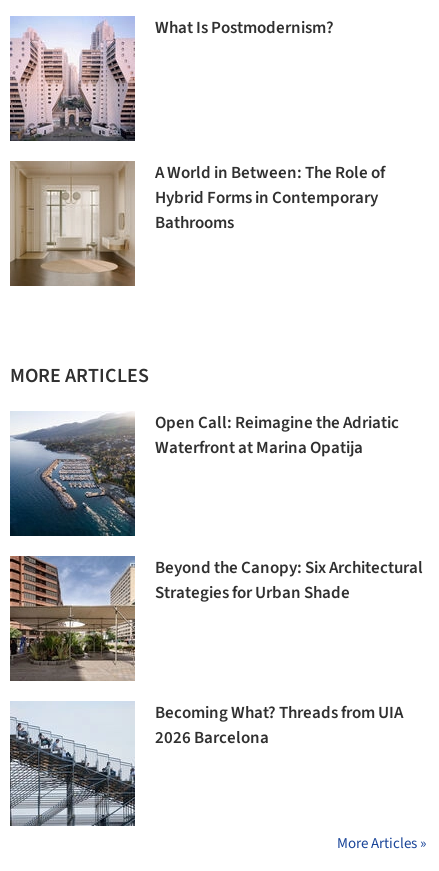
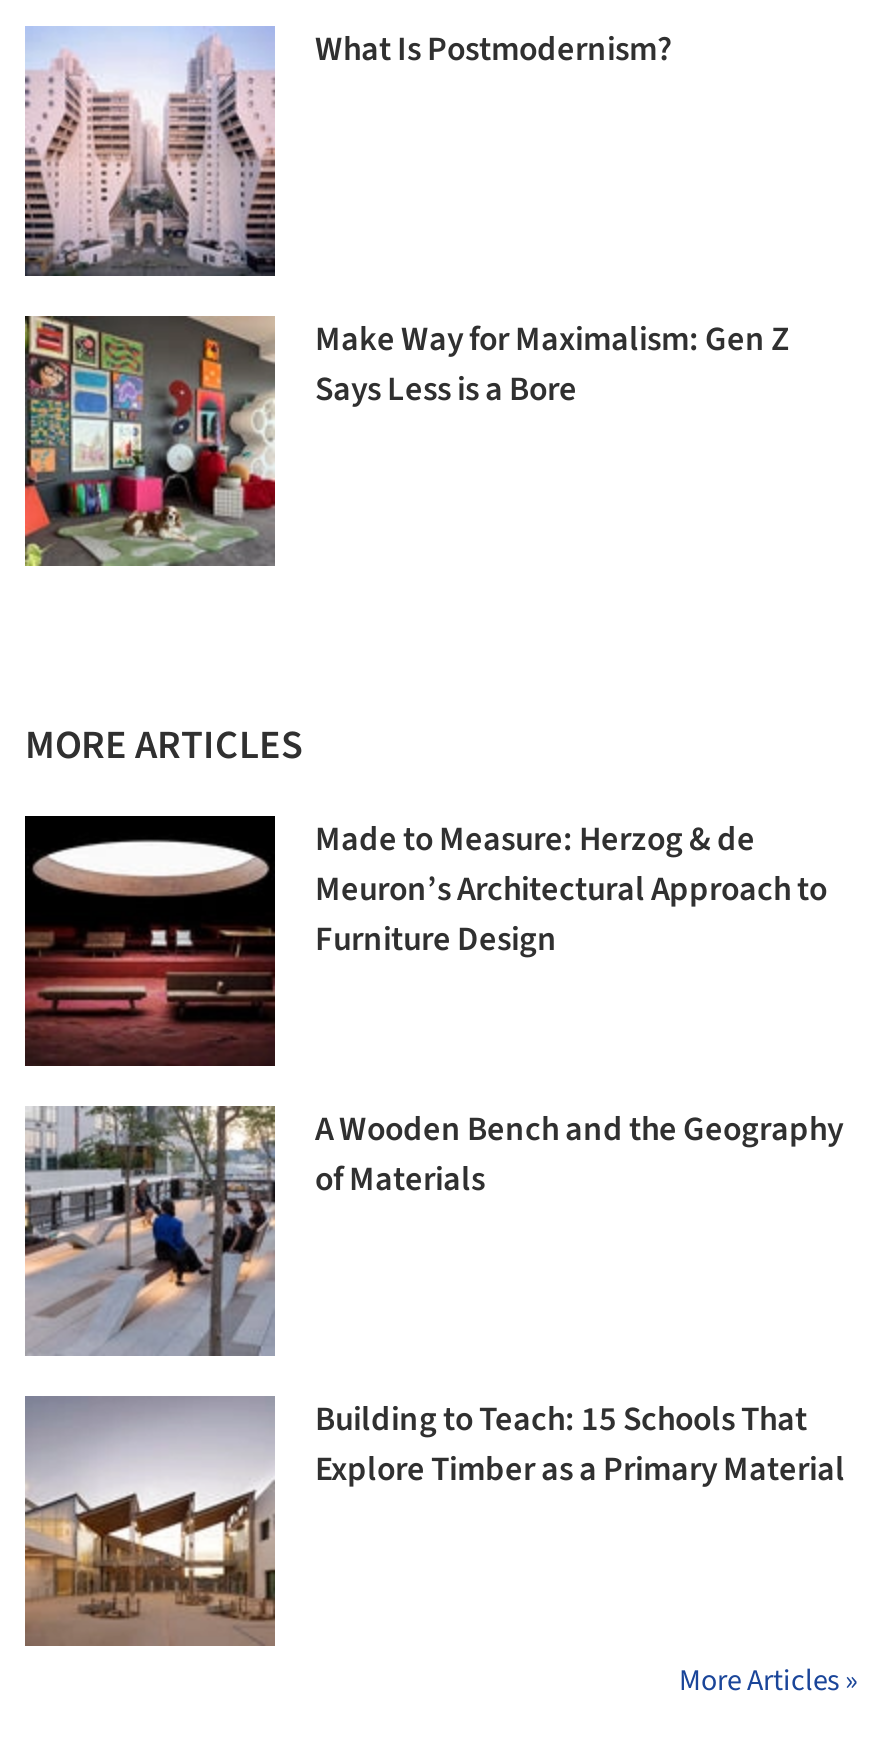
[9,160,385,287] [image] | A World in Between: The Role of | Hybrid Forms in Contemporary | Bathrooms -> [23,314,789,568] [image] | Make Way for Maximalism: Gen Z | Says Less is a Bore
[9,411,399,536] [image] | Open Call: Reimagine the Adriatic | Waterfront at Marina Opatija -> [23,814,827,1066] [image] | Made to Measure: Herzog & de | Meuron’s Architectural Approach to | Furniture Design
[9,555,423,681] [image] | Beyond the Canopy: Six Architectural | Strategies for Urban Shade -> [23,1104,843,1356] [image] | A Wooden Bench and the Geography | of Materials
[9,701,403,827] [image] | Becoming What? Threads from UIA | 2026 Barcelona -> [23,1396,845,1648] [image] | Building to Teach: 15 Schools That | Explore Timber as a Primary Material

